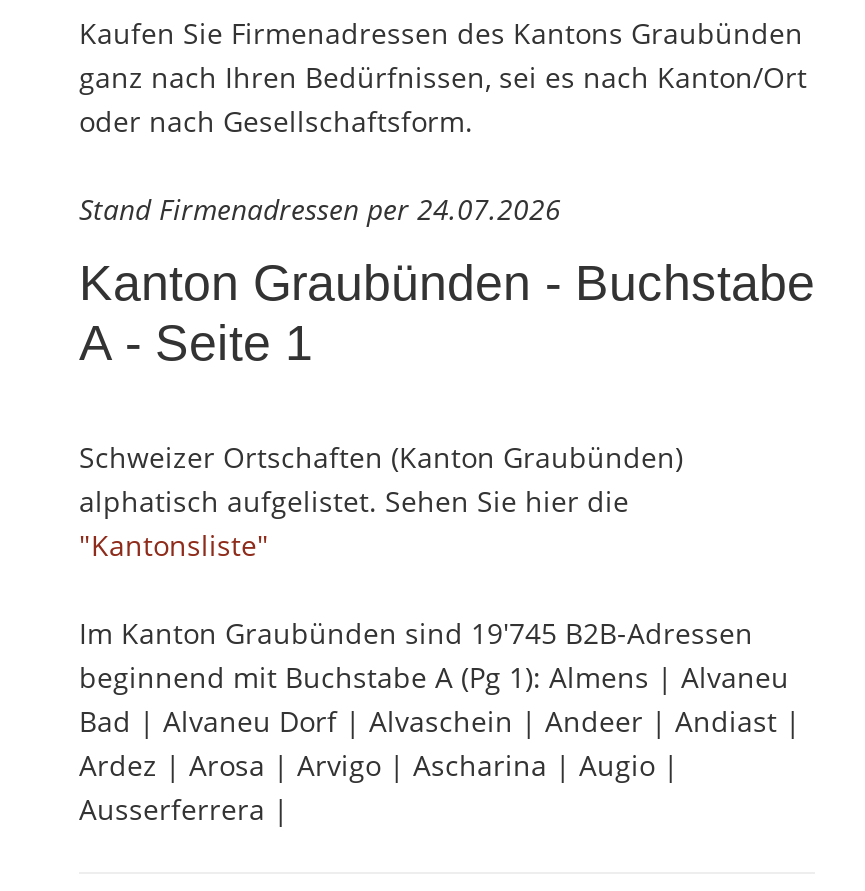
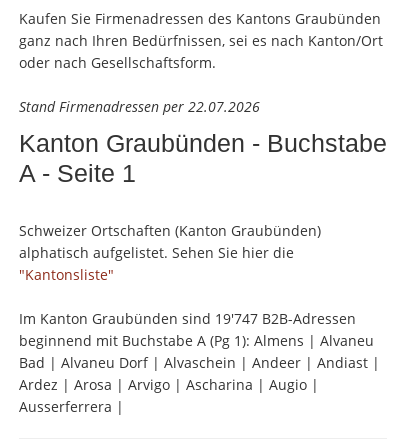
[79,189,561,227] Stand Firmenadressen per 24.07.2026 -> [19,97,260,116] Stand Firmenadressen per 22.07.2026
[79,613,753,651] Im Kanton Graubünden sind 19'745 B2B-Adressen -> [19,309,356,328] Im Kanton Graubünden sind 19'747 B2B-Adressen

